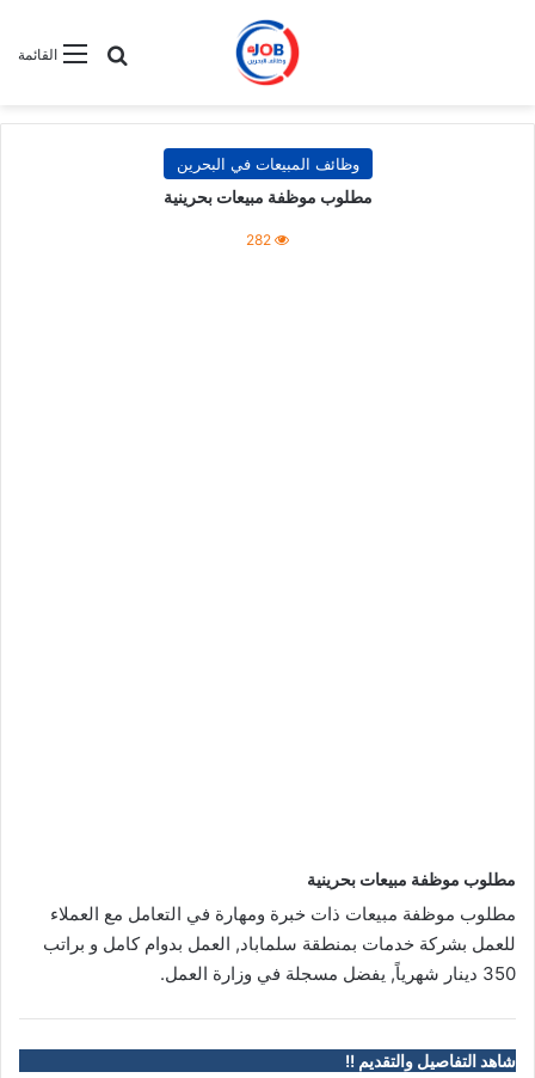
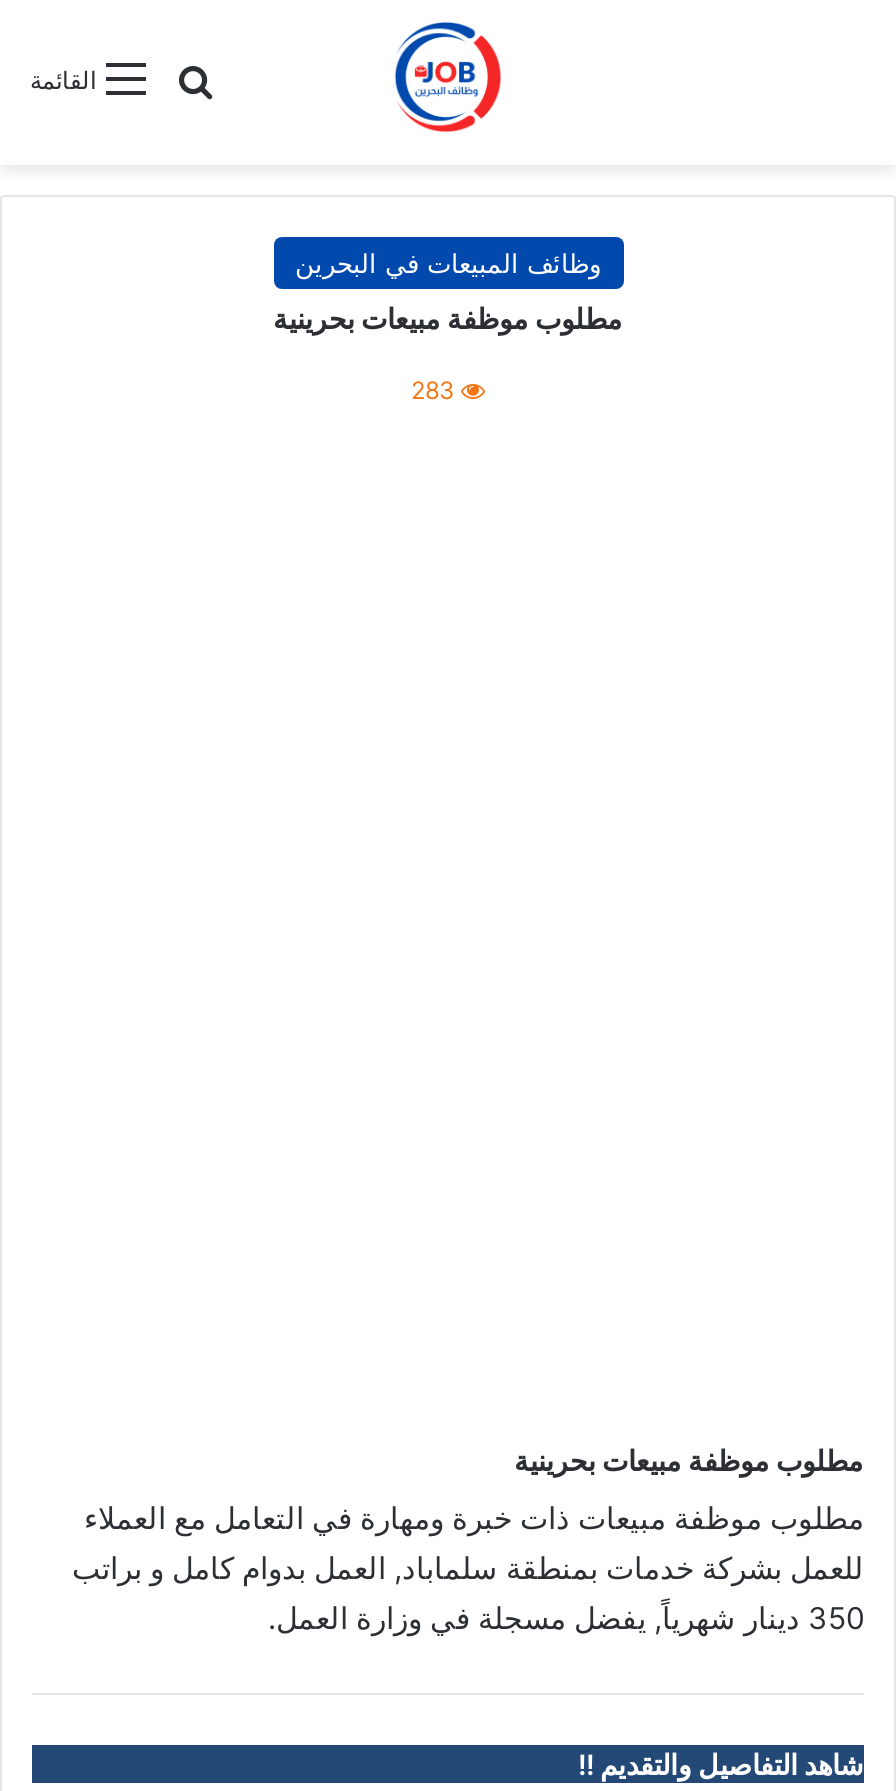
[246,231,271,249] 282 -> [411,375,455,405] 283

